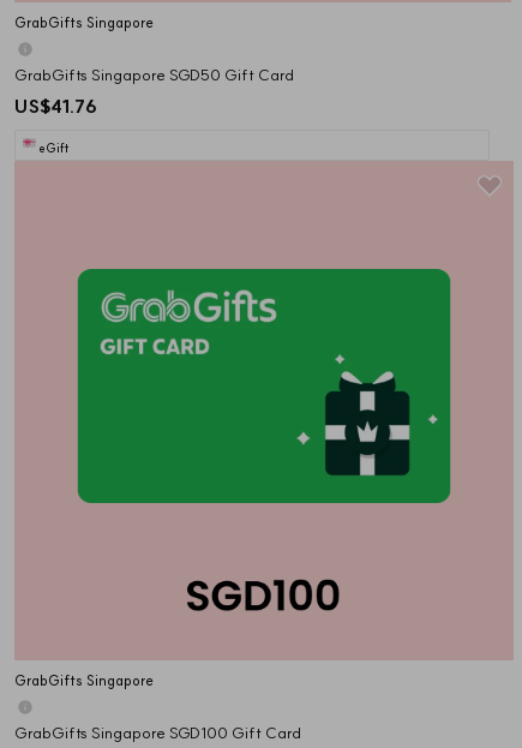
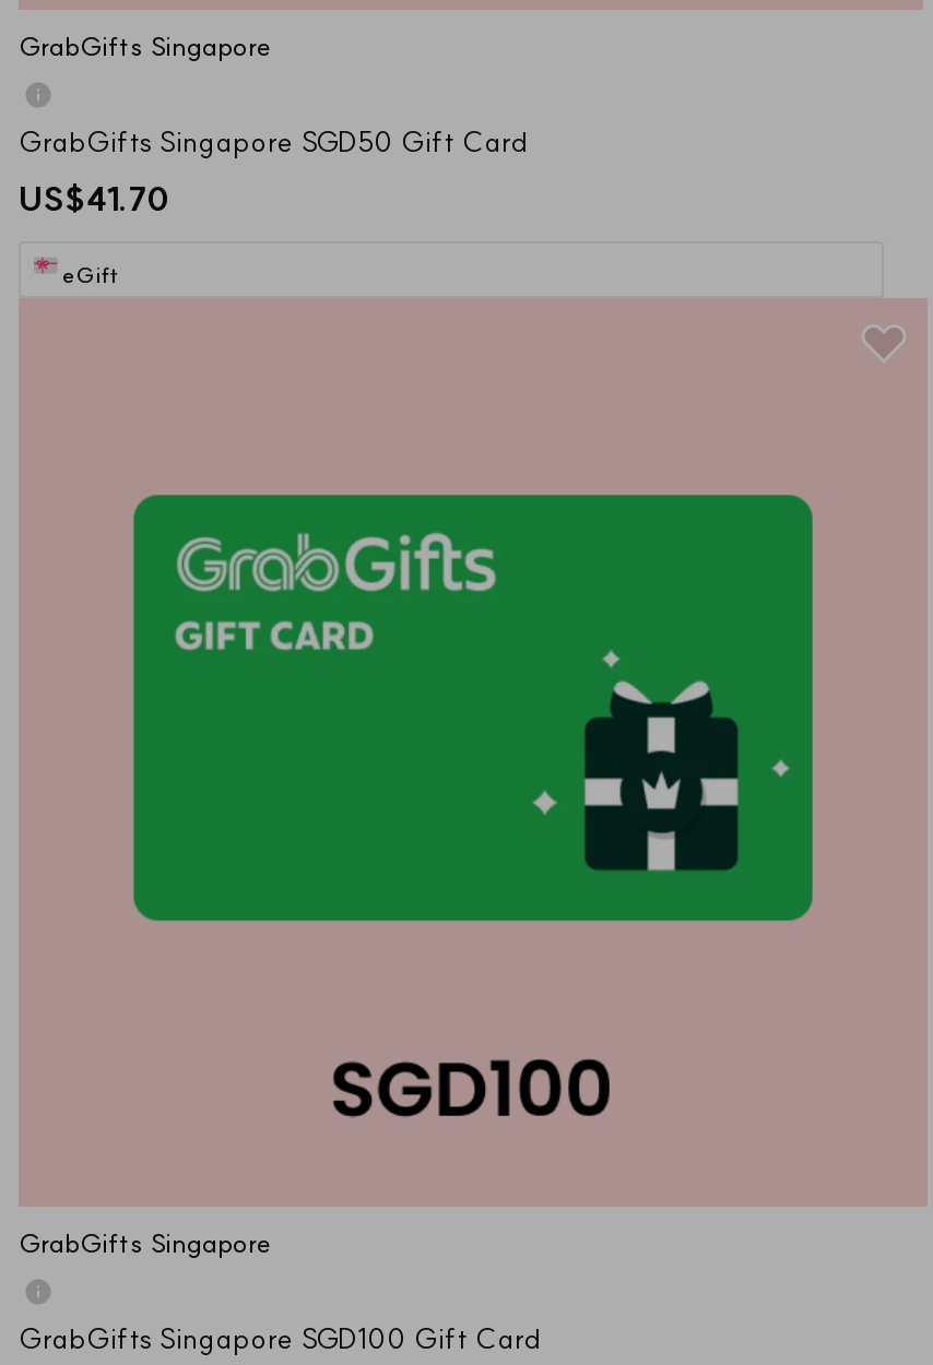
[14,95,97,118] US$41.76 -> [19,178,172,219] US$41.70

